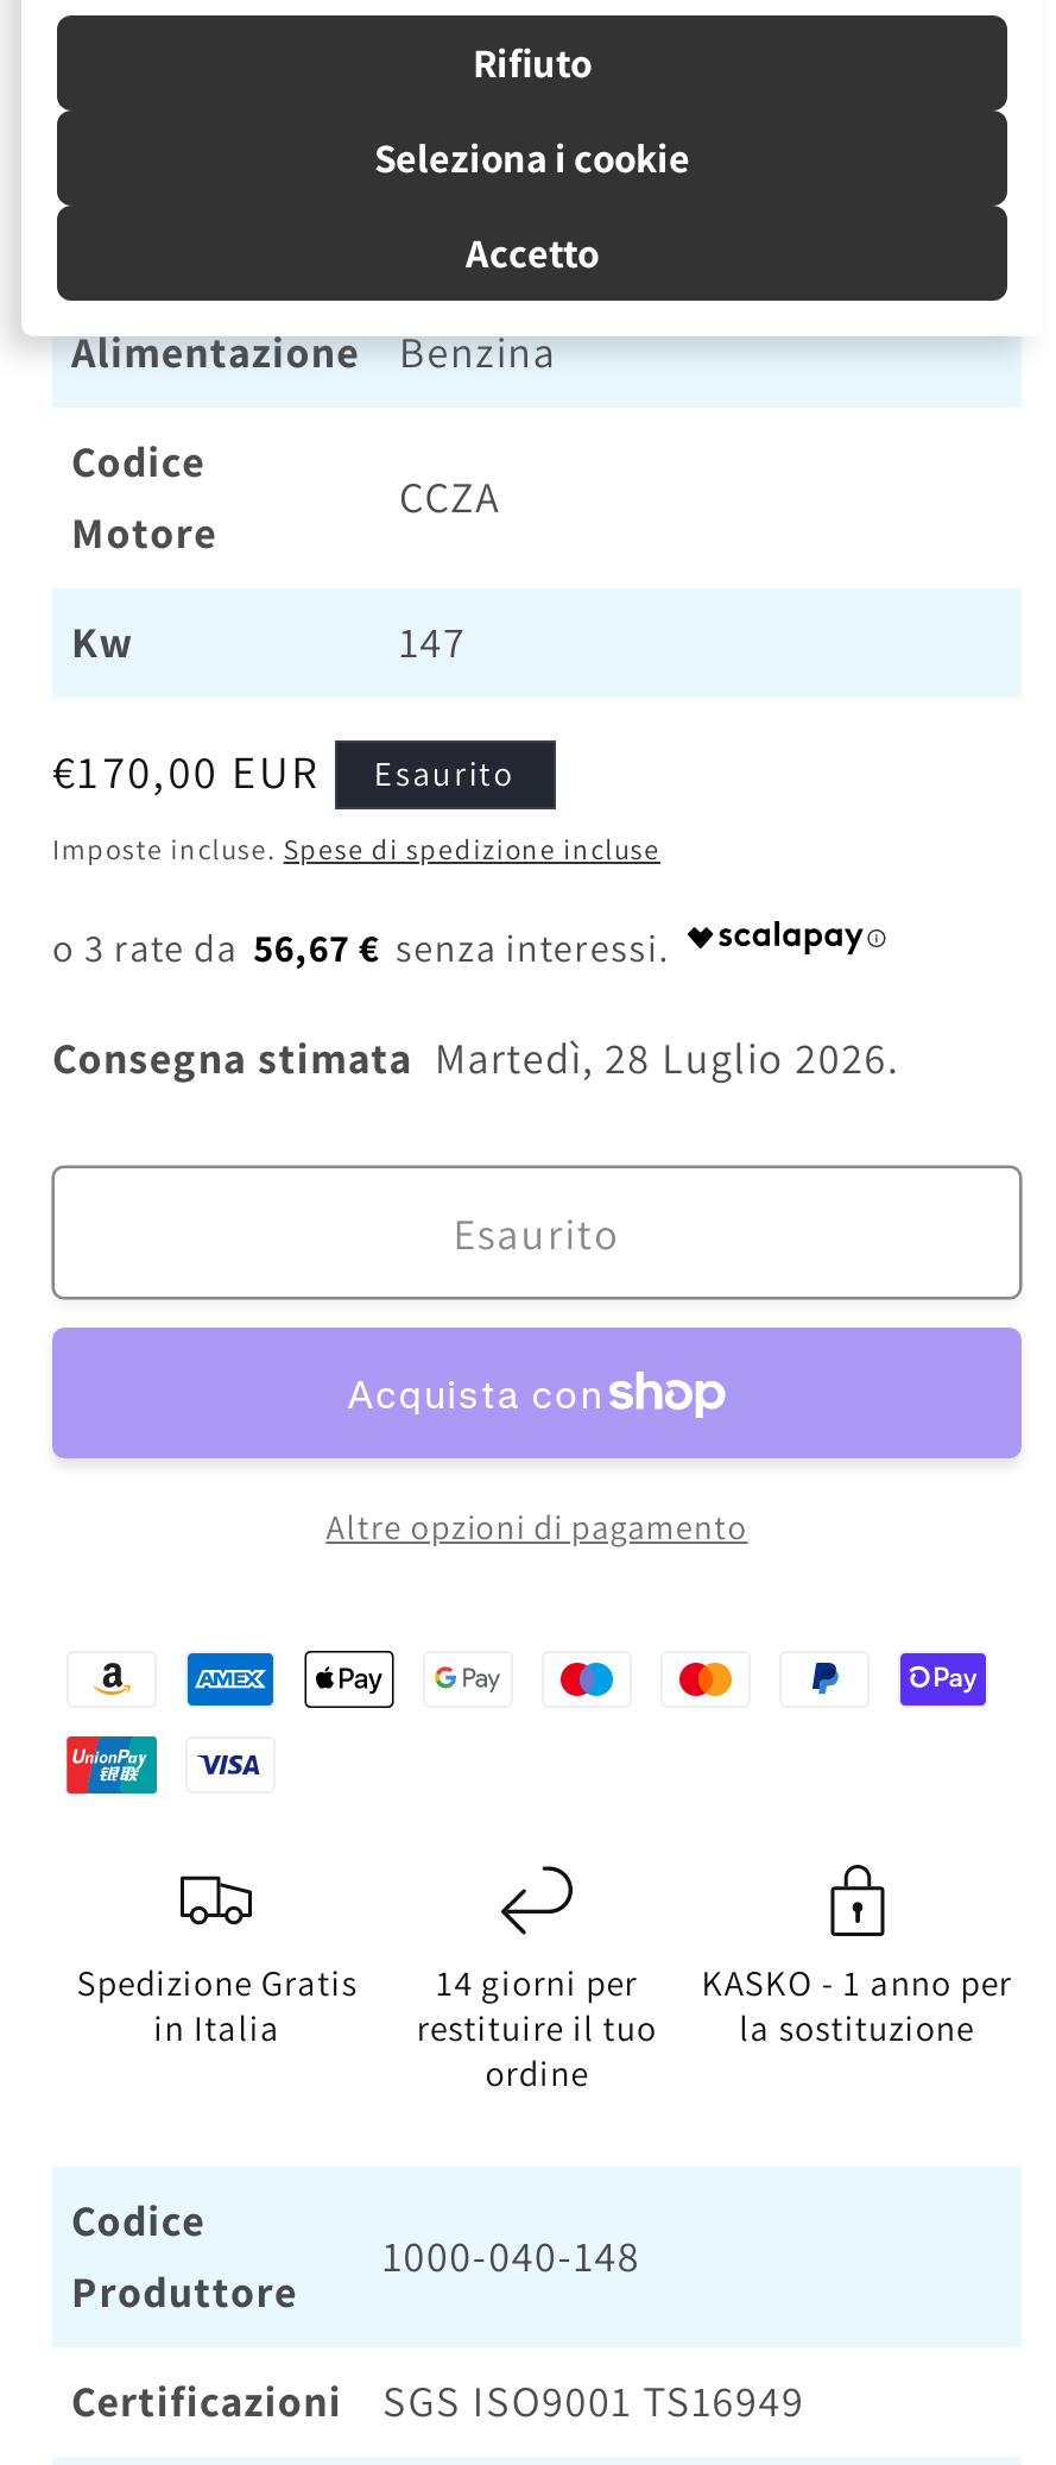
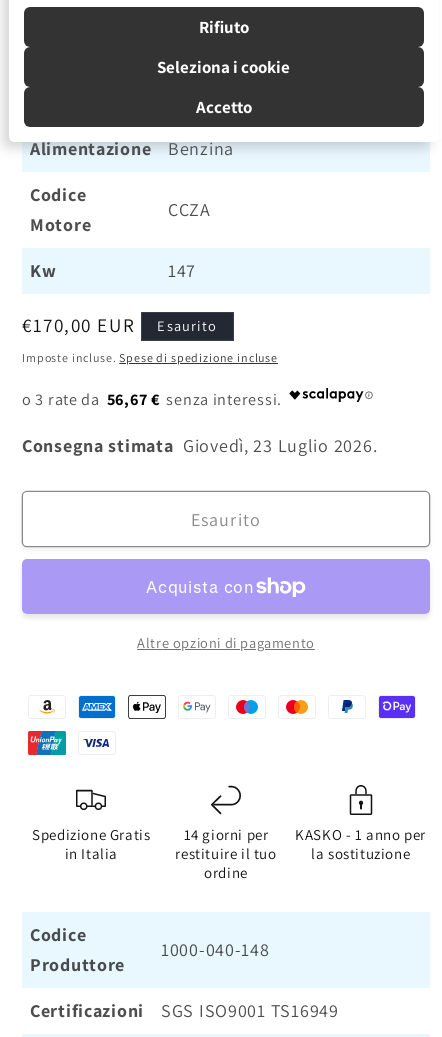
[52,1030,898,1085] Consegna stimata Martedì, 28 Luglio 2026. -> [22,434,377,457] Consegna stimata Giovedì, 23 Luglio 2026.

